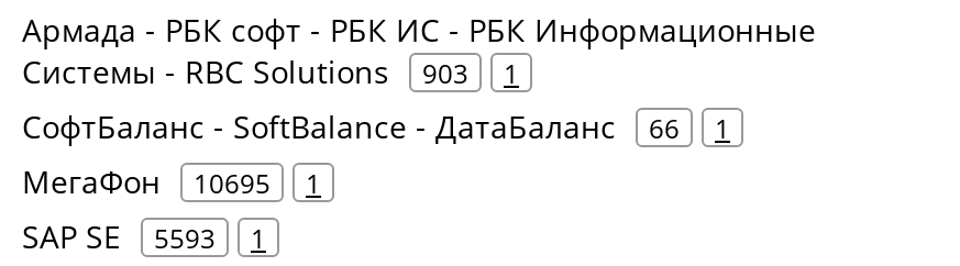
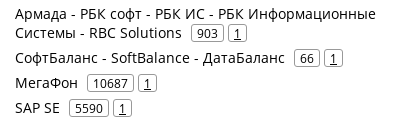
[22,160,321,202] МегаФон 10695 1 -> [15,73,151,92] МегаФон 10687 1
[22,215,266,257] SAP SE 5593 1 -> [15,98,126,117] SAP SE 5590 1

